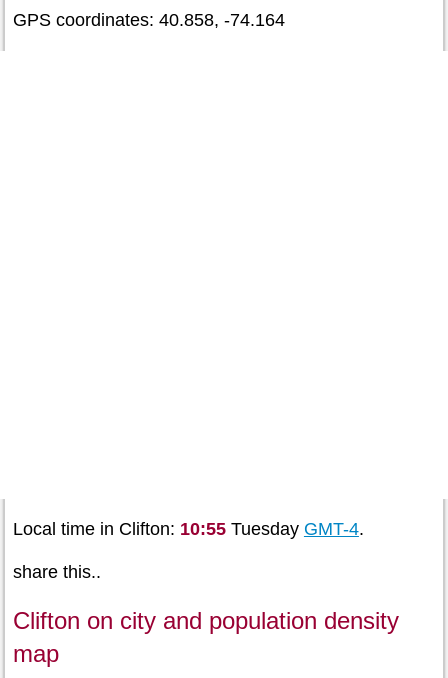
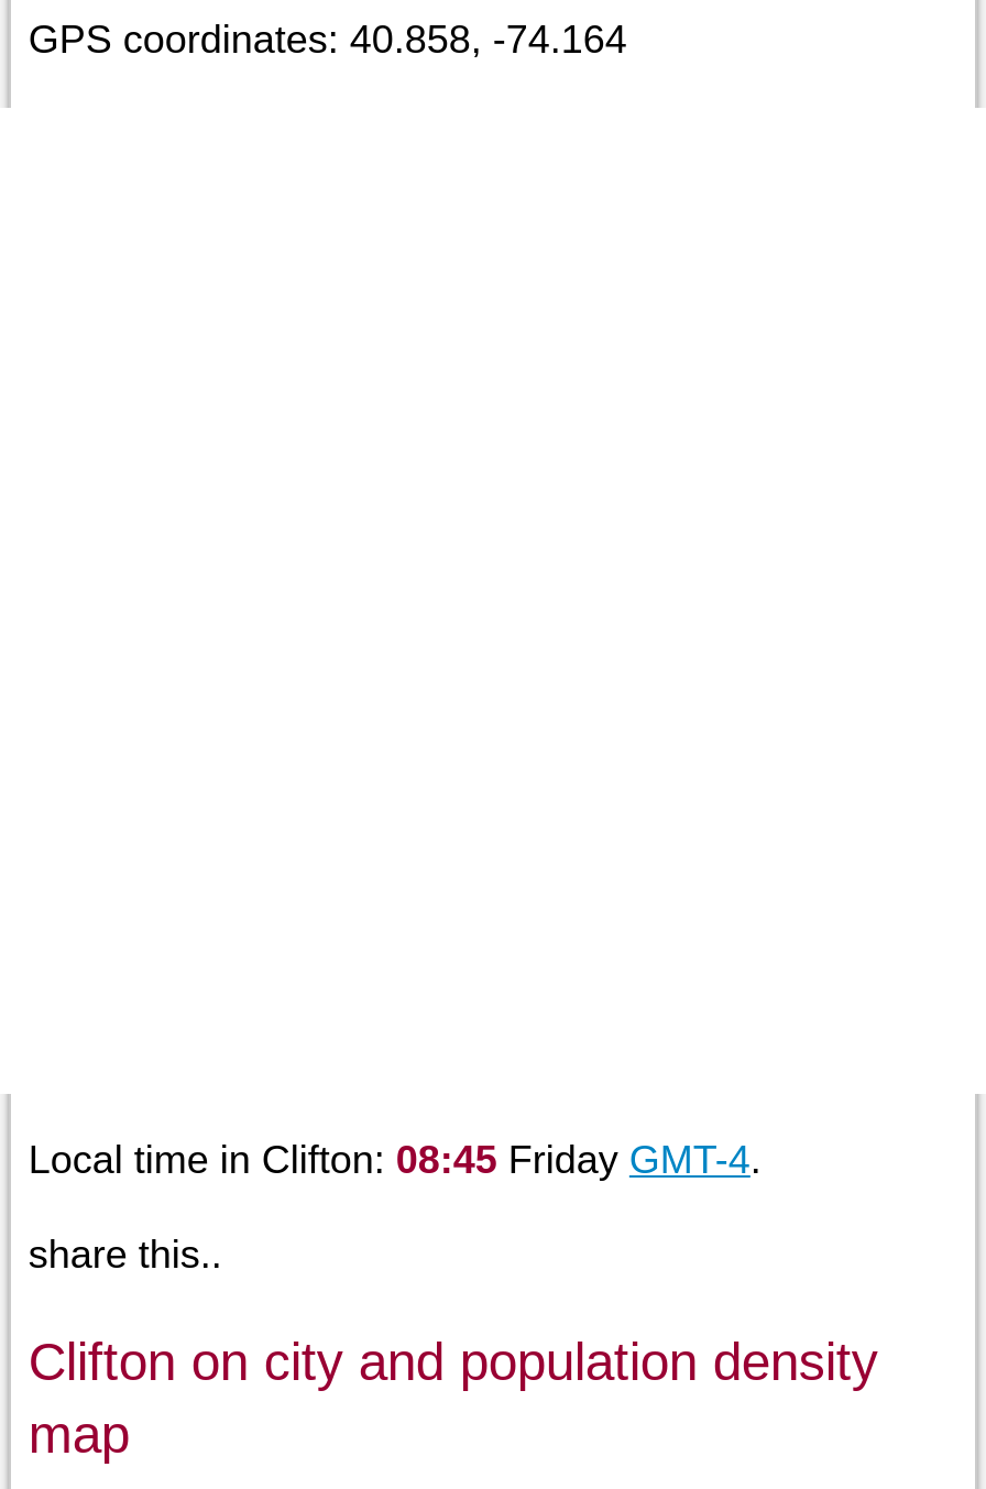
[13,518,364,538] Local time in Clifton: 10:55 Tuesday GMT-4. -> [28,1137,761,1181] Local time in Clifton: 08:45 Friday GMT-4.

